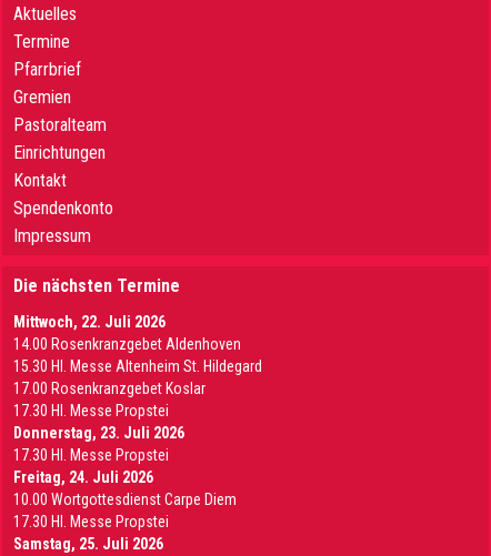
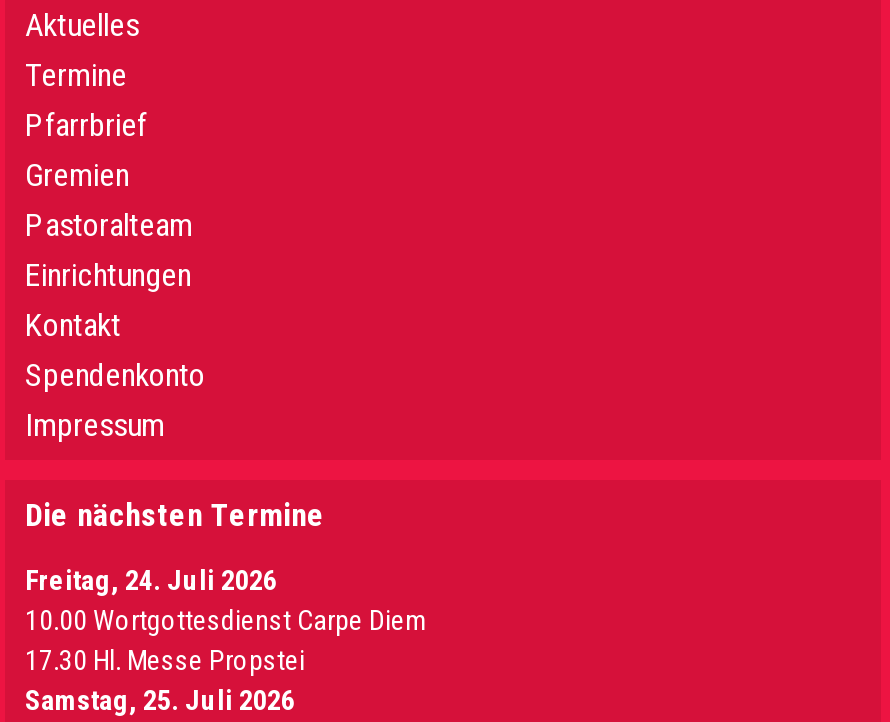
[13,313,262,464] Mittwoch, 22. Juli 2026 | 14.00 Rosenkranzgebet Aldenhoven | 15.30 Hl. Messe Altenheim St. Hildegard | 17.00 Rosenkranzgebet Koslar | 17.30 Hl. Messe Propstei | Donnerstag, 23. Juli 2026 | 17.30 Hl. Messe Propstei -> none

